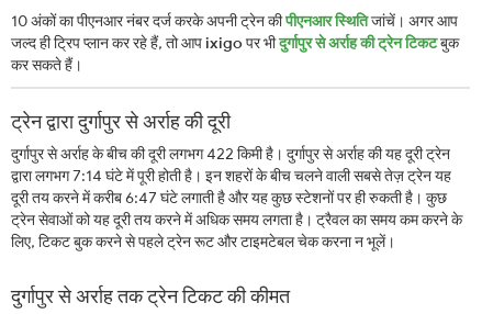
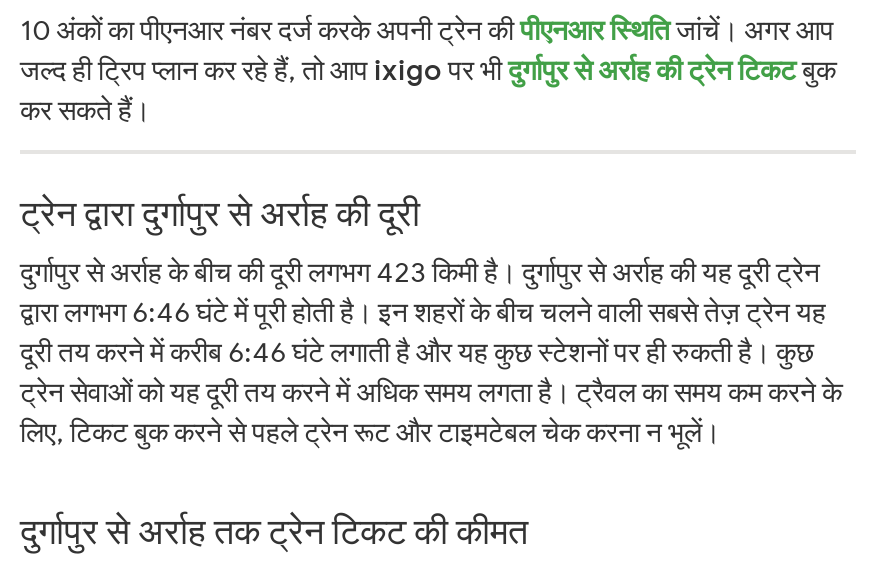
[11,144,450,164] दुर्गापुर से अर्राह के बीच की दूरी लगभग 422 किमी है। दुर्गापुर से अर्राह की यह दूरी ट्रेन -> [20,255,820,291] दुर्गापुर से अर्राह के बीच की दूरी लगभग 423 किमी है। दुर्गापुर से अर्राह की यह दूरी ट्रेन
[11,166,451,186] द्वारा लगभग 7:14 घंटे में पूरी होती है। इन शहरों के बीच चलने वाली सबसे तेज़ ट्रेन यह -> [20,295,826,331] द्वारा लगभग 6:46 घंटे में पूरी होती है। इन शहरों के बीच चलने वाली सबसे तेज़ ट्रेन यह
[11,188,447,208] दूरी तय करने में करीब 6:47 घंटे लगाती है और यह कुछ स्टेशनों पर ही रुकती है। कुछ -> [20,335,814,371] दूरी तय करने में करीब 6:46 घंटे लगाती है और यह कुछ स्टेशनों पर ही रुकती है। कुछ

